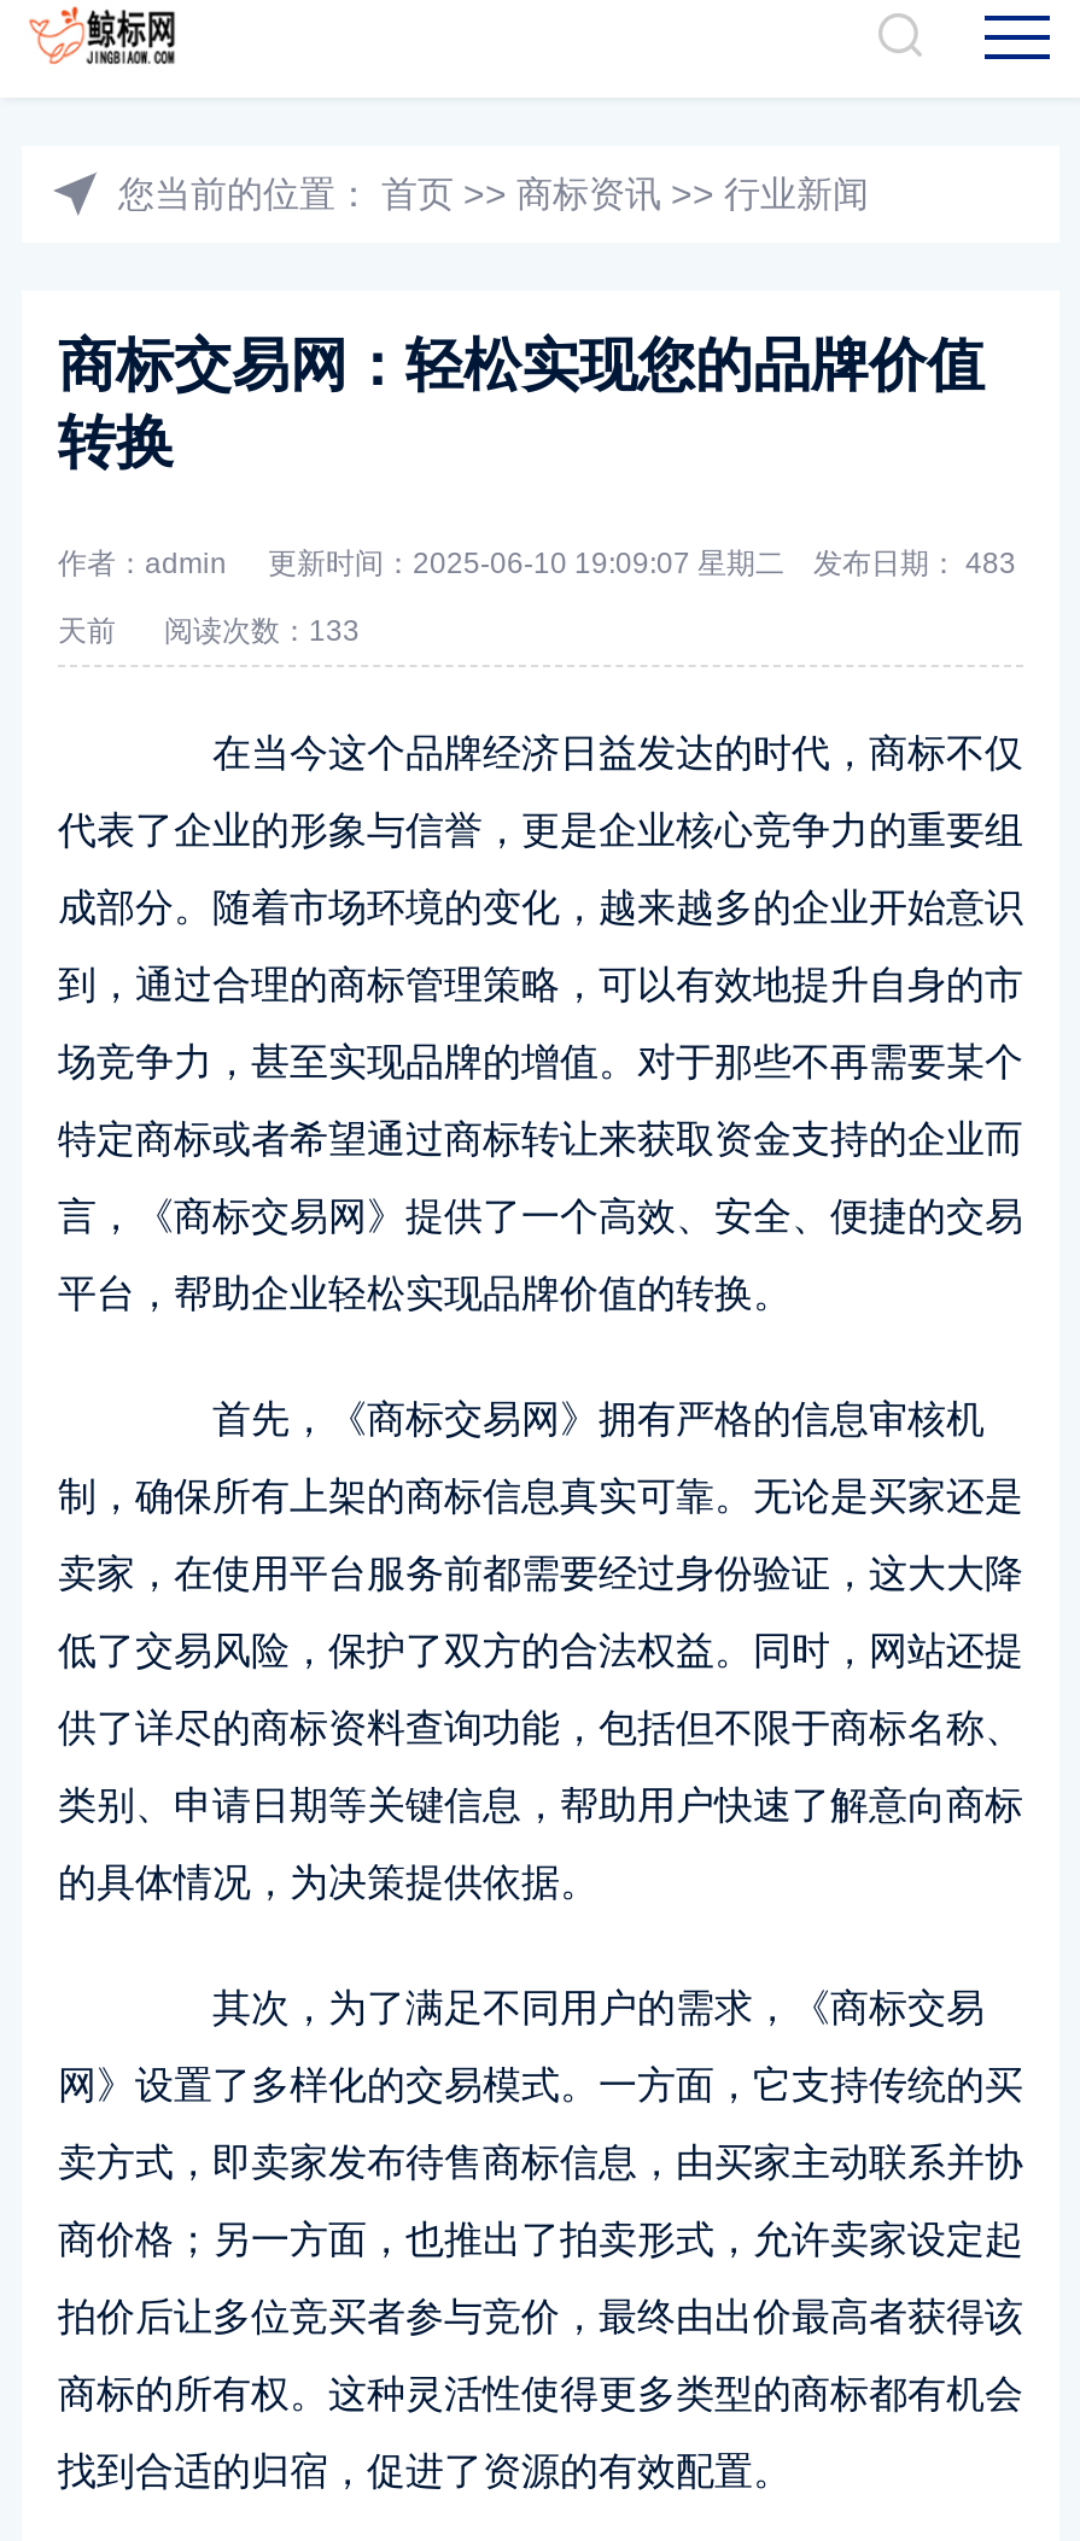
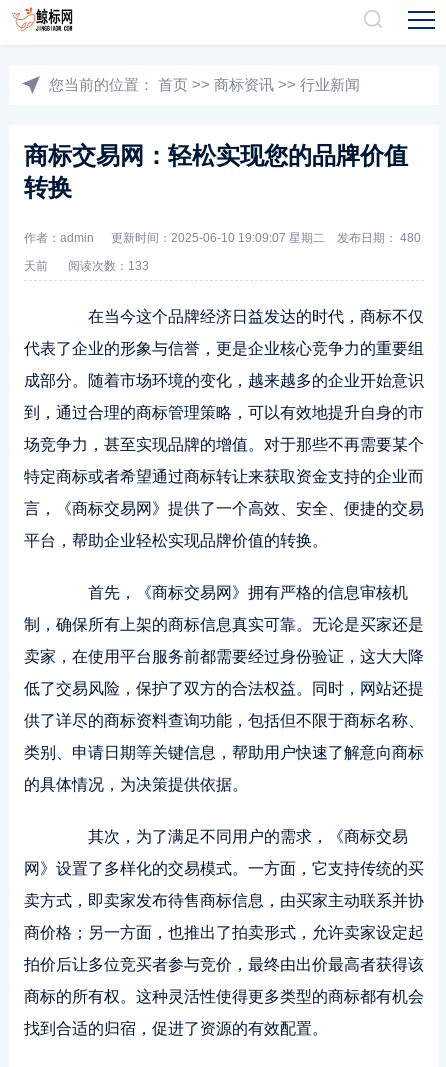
[268,547,1016,580] 更新时间：2025-06-10 19:09:07 星期二 发布日期：483 -> [111,231,421,245] 更新时间：2025-06-10 19:09:07 星期二 发布日期：480

